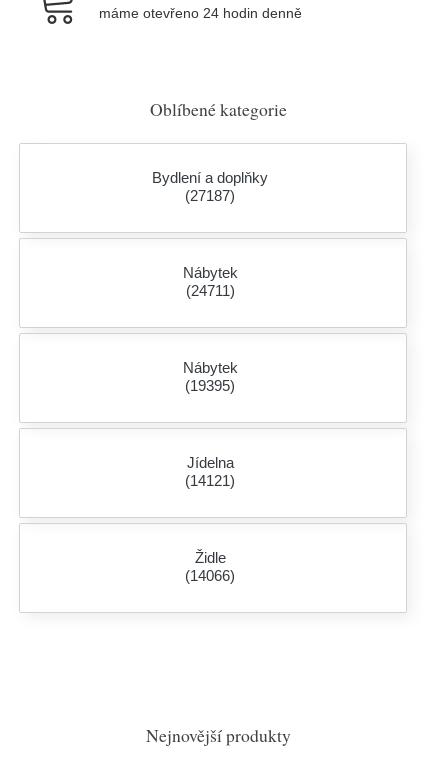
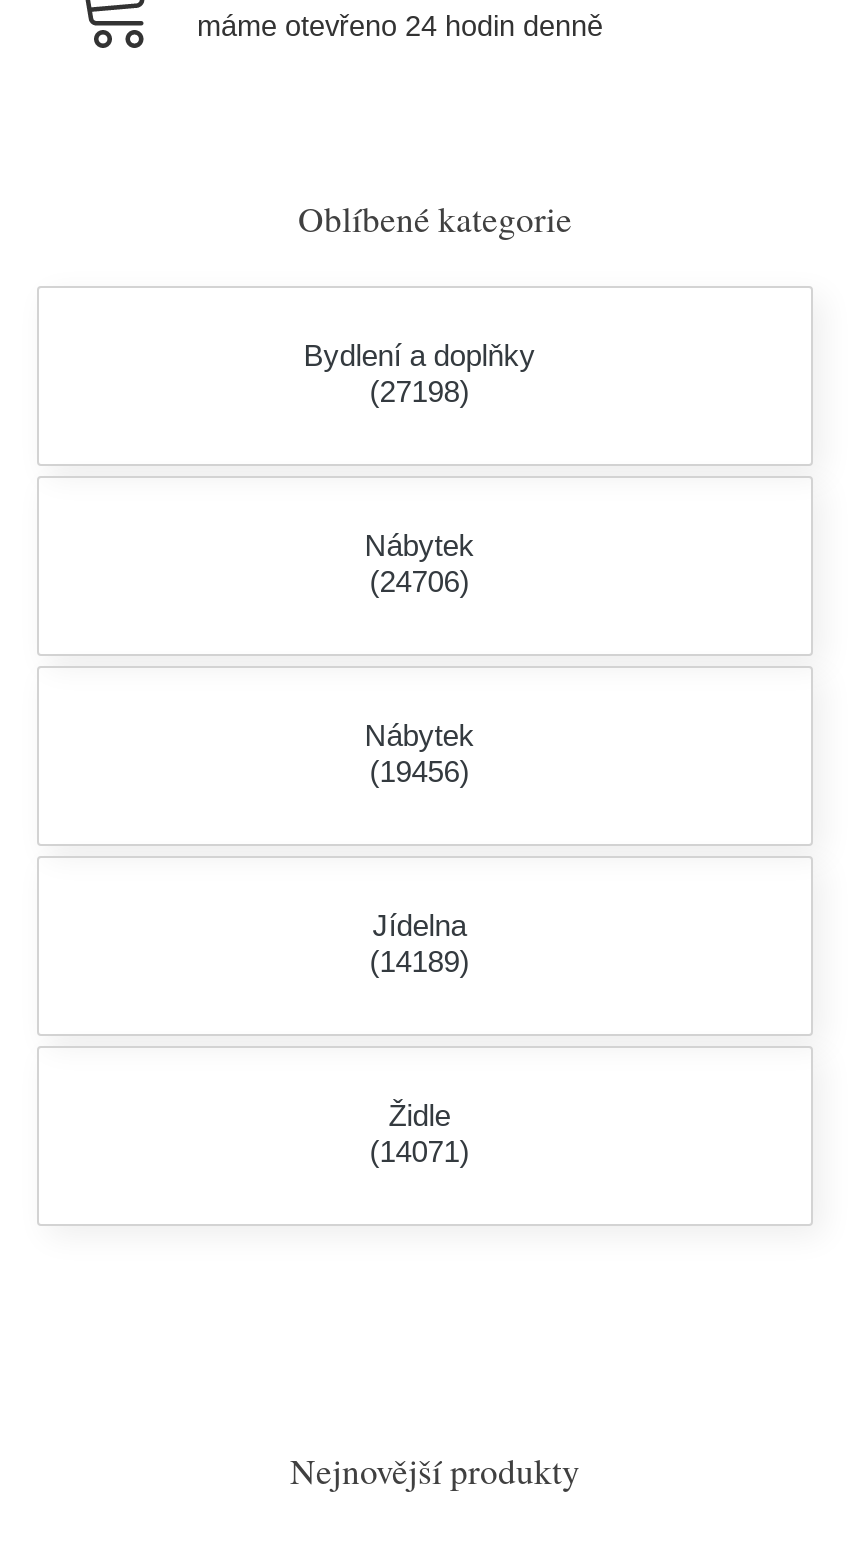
[185,187,235,204] (27187) -> [370,374,470,408] (27198)
[186,282,235,299] (24711) -> [370,564,470,598] (24706)
[185,377,235,394] (19395) -> [370,754,470,788] (19456)
[185,472,235,489] (14121) -> [370,944,470,978] (14189)
[185,567,235,584] (14066) -> [370,1134,470,1168] (14071)

